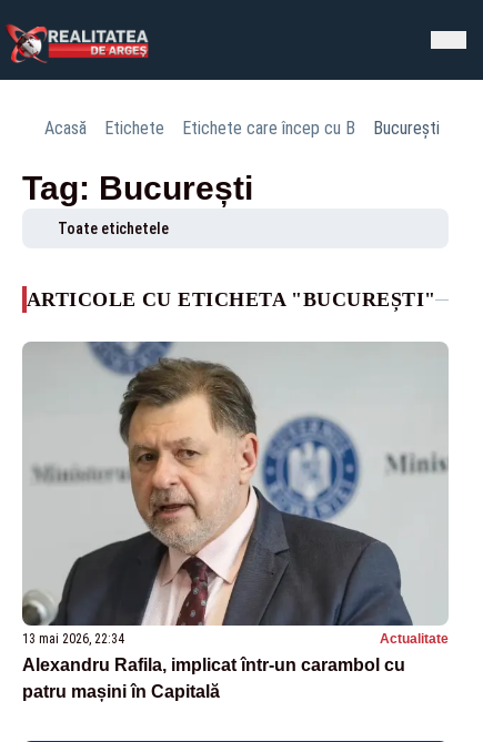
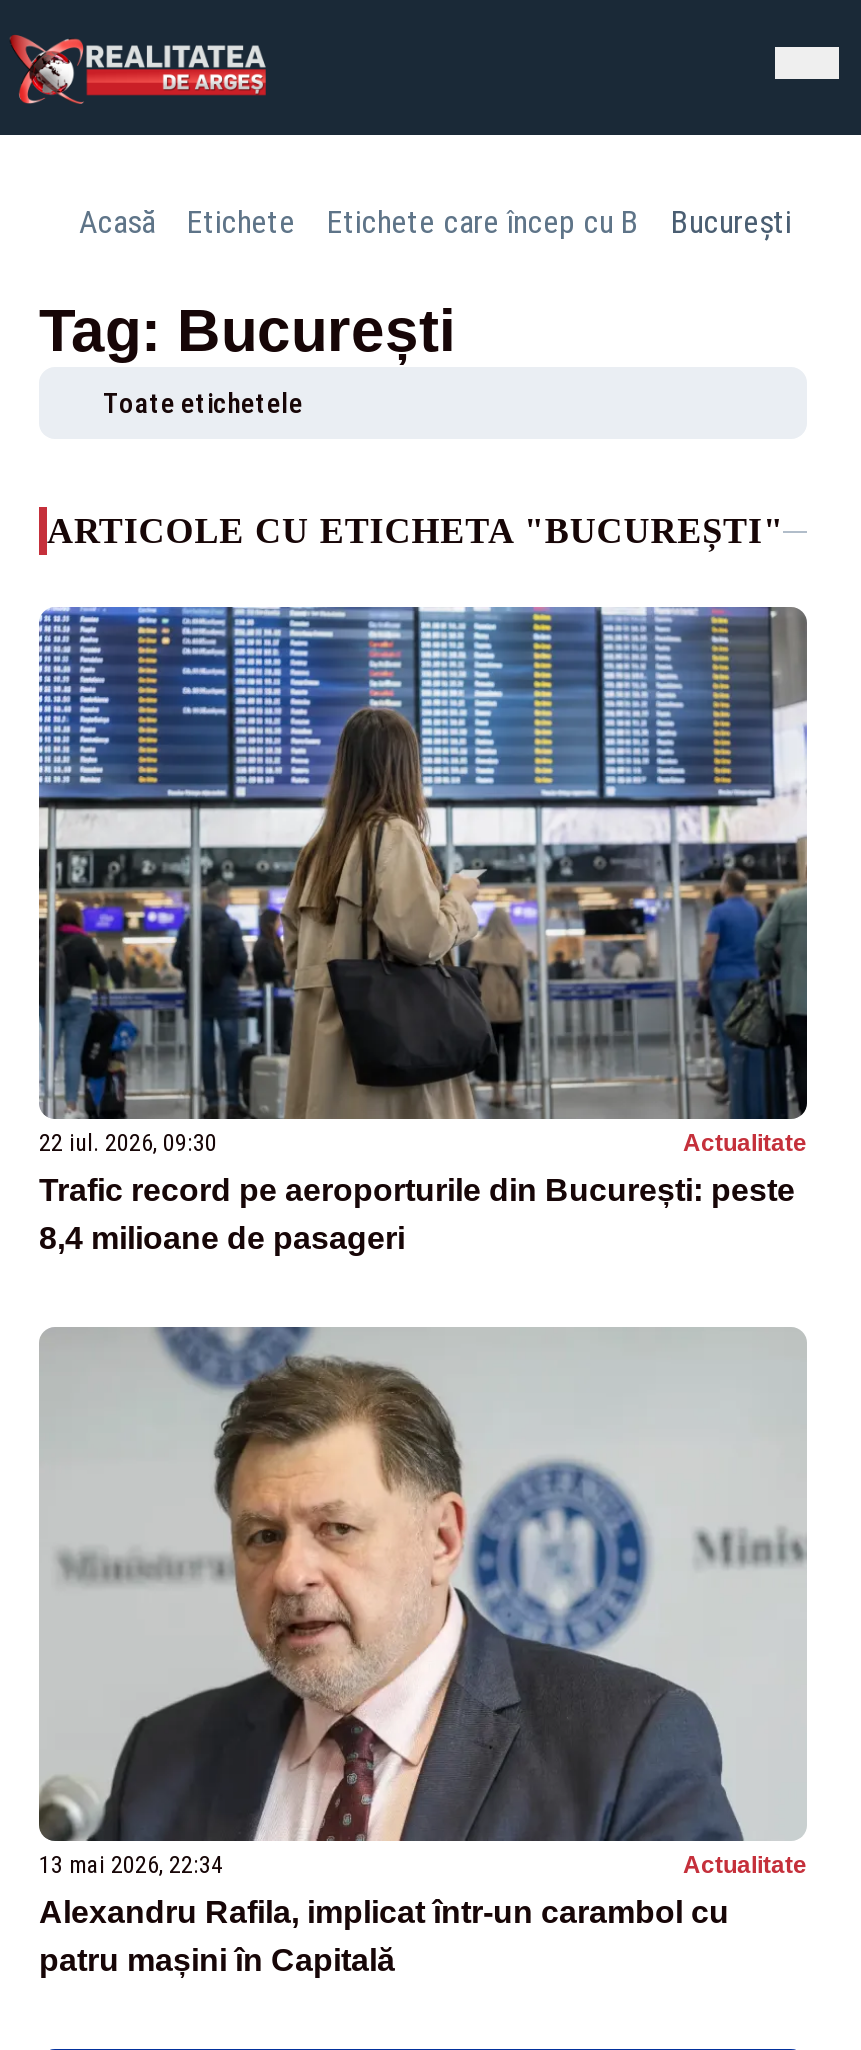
none -> [37,607,809,1256] [image] | 22 iul. 2026, 09:30 | Actualitate | Trafic record pe aeroporturile din București: peste | 8,4 milioane de pasageri

